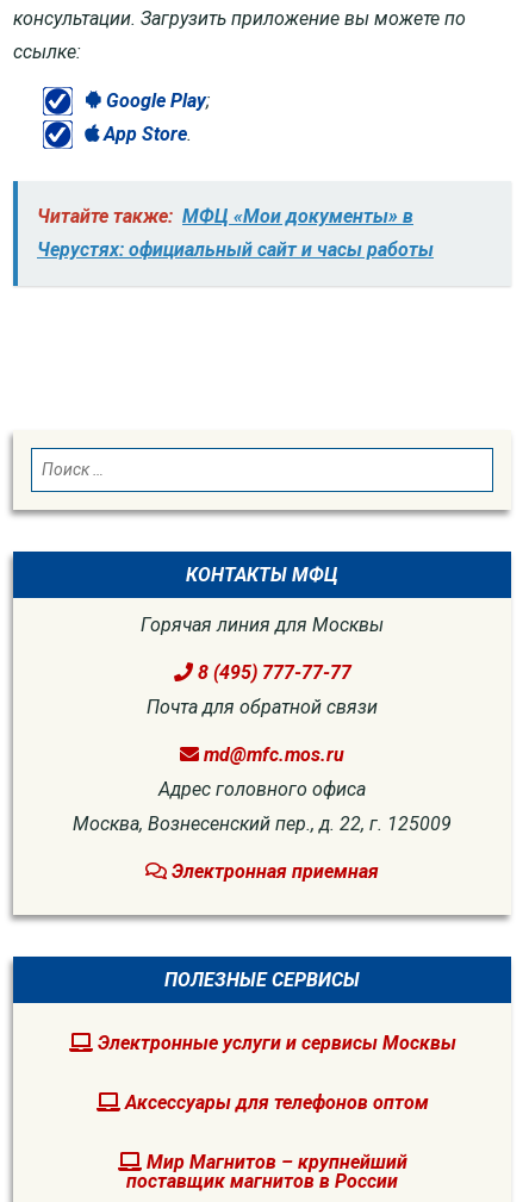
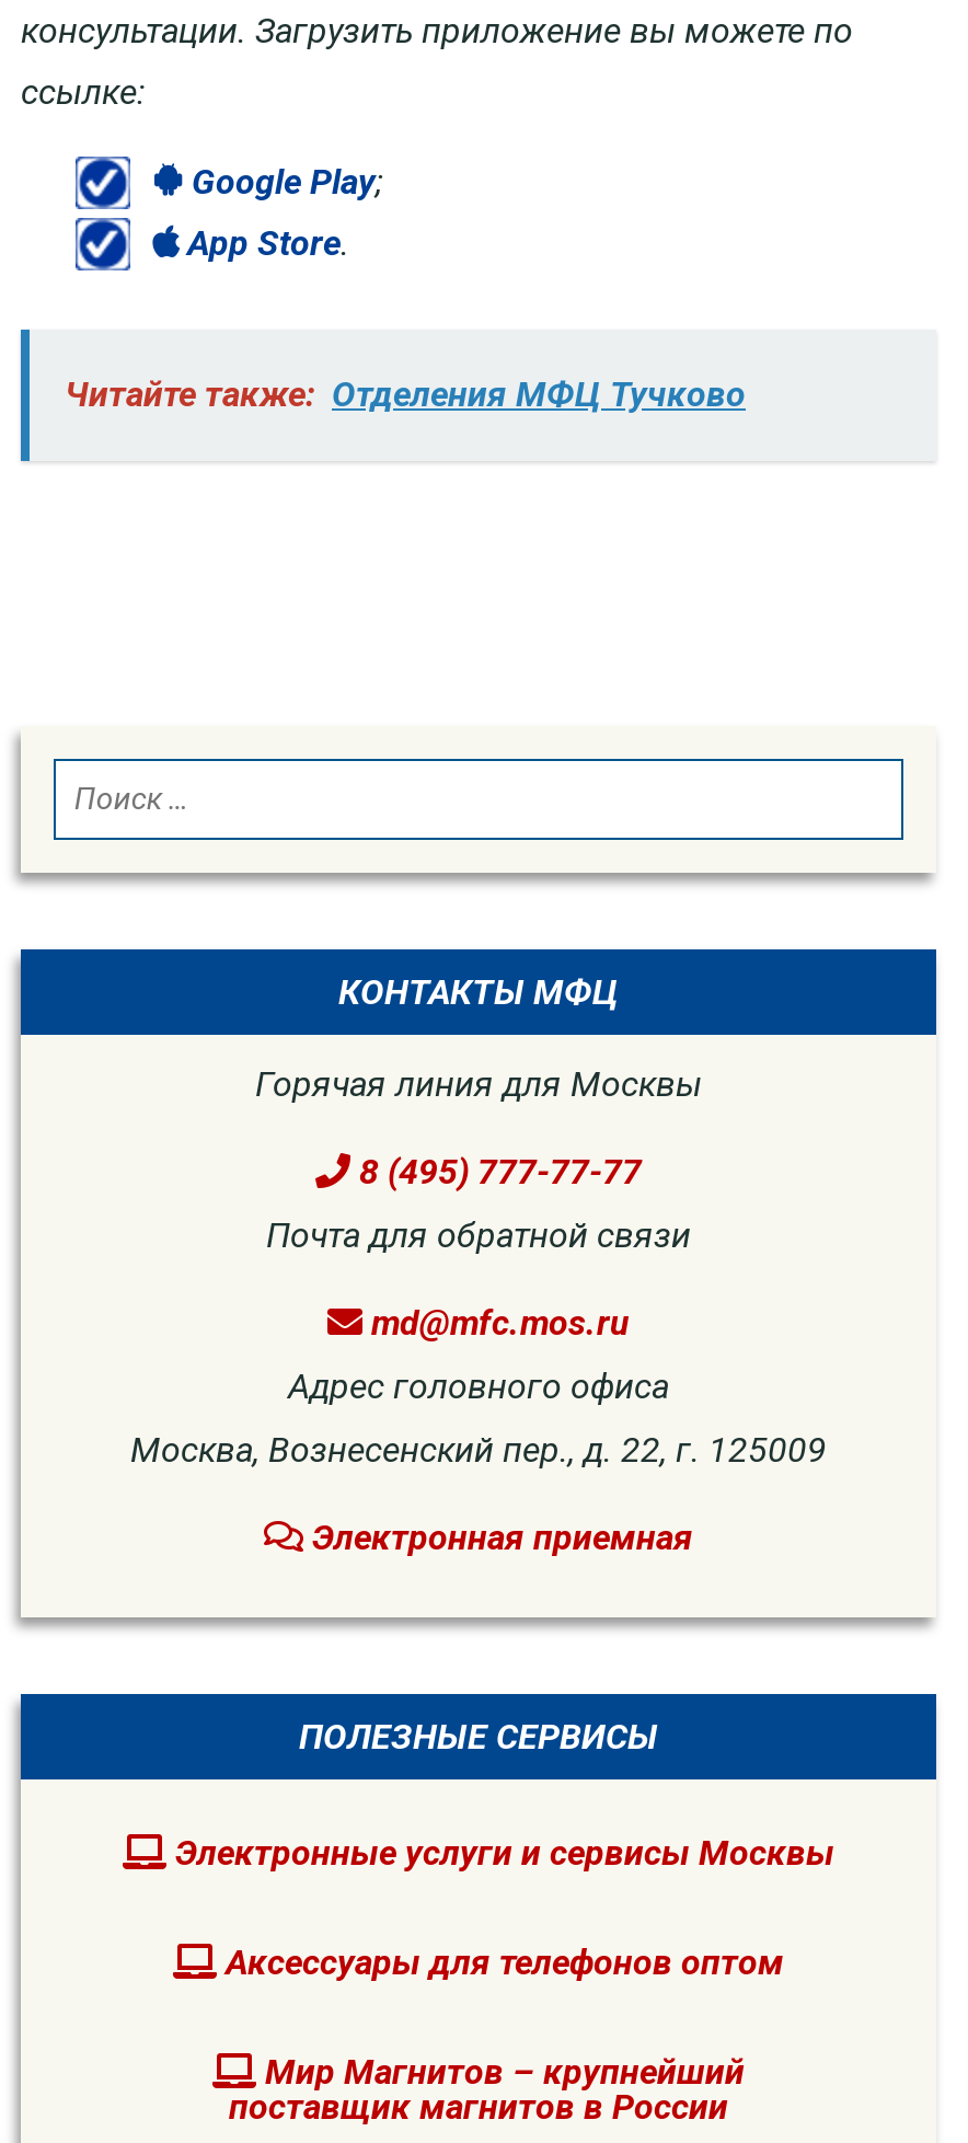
[37,205,434,261] Читайте также: МФЦ «Мои документы» в | Черустях: официальный сайт и часы работы -> [65,374,746,416] Читайте также: Отделения МФЦ Тучково

